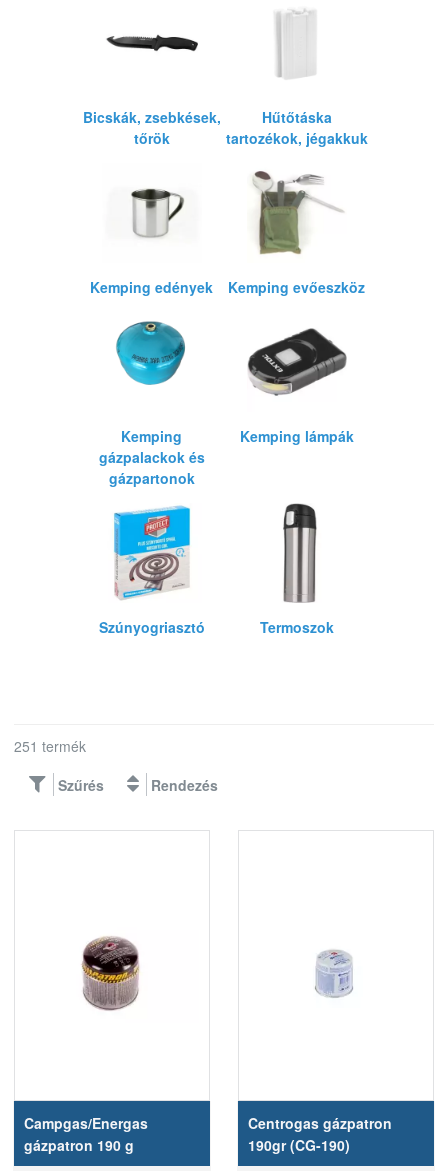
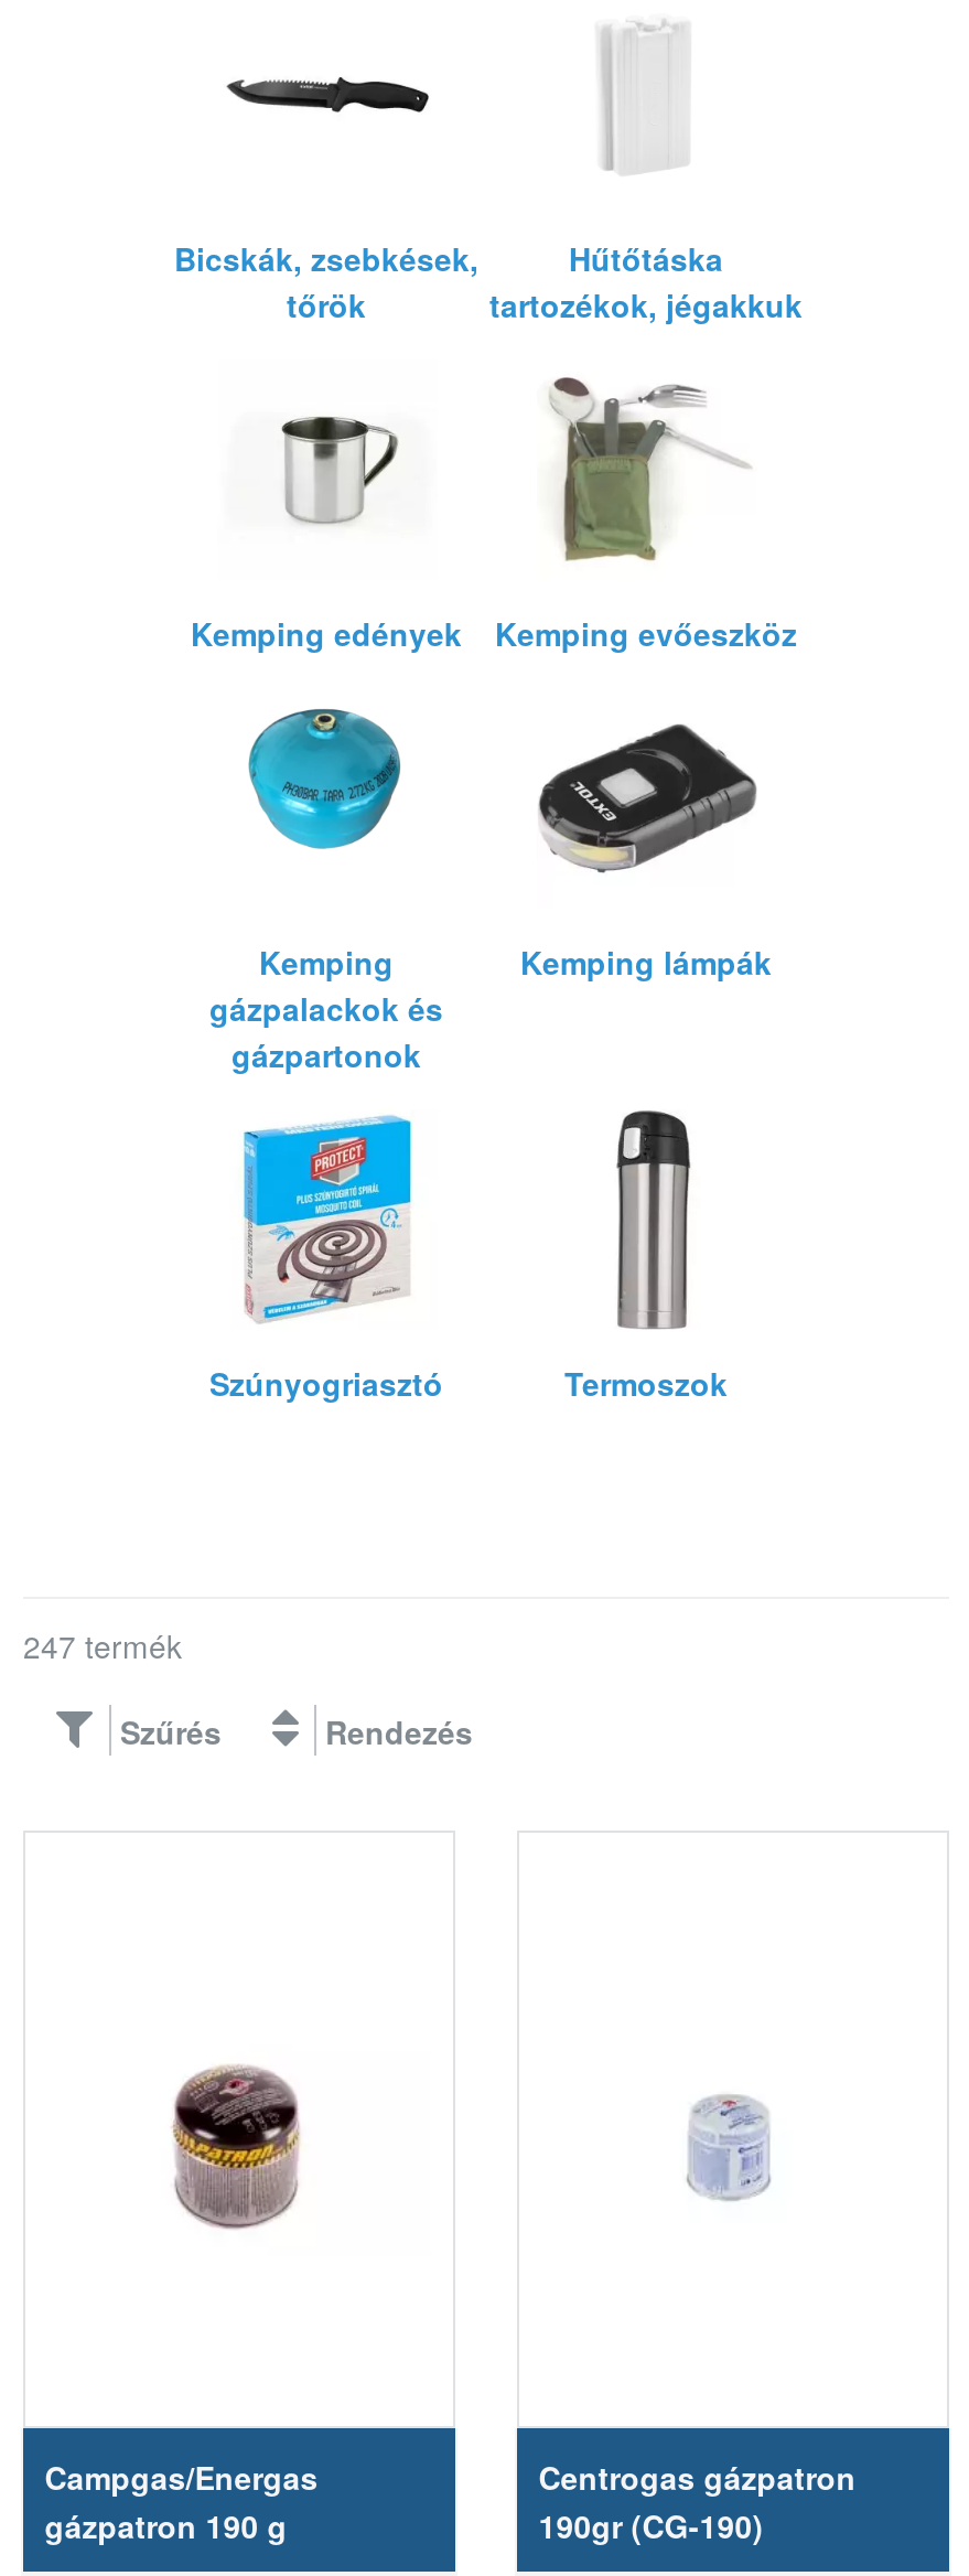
[14,736,86,756] 251 termék -> [23,1623,182,1667] 247 termék

